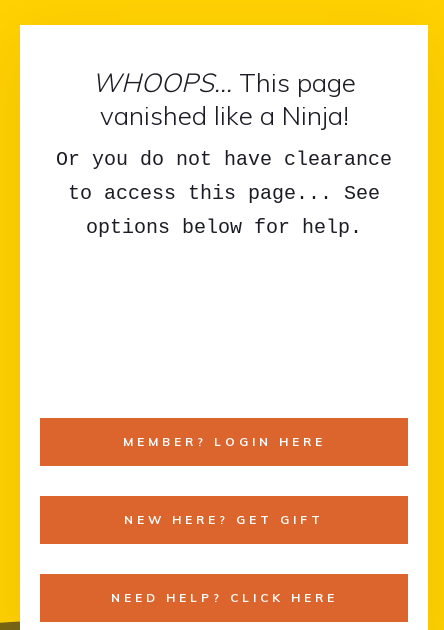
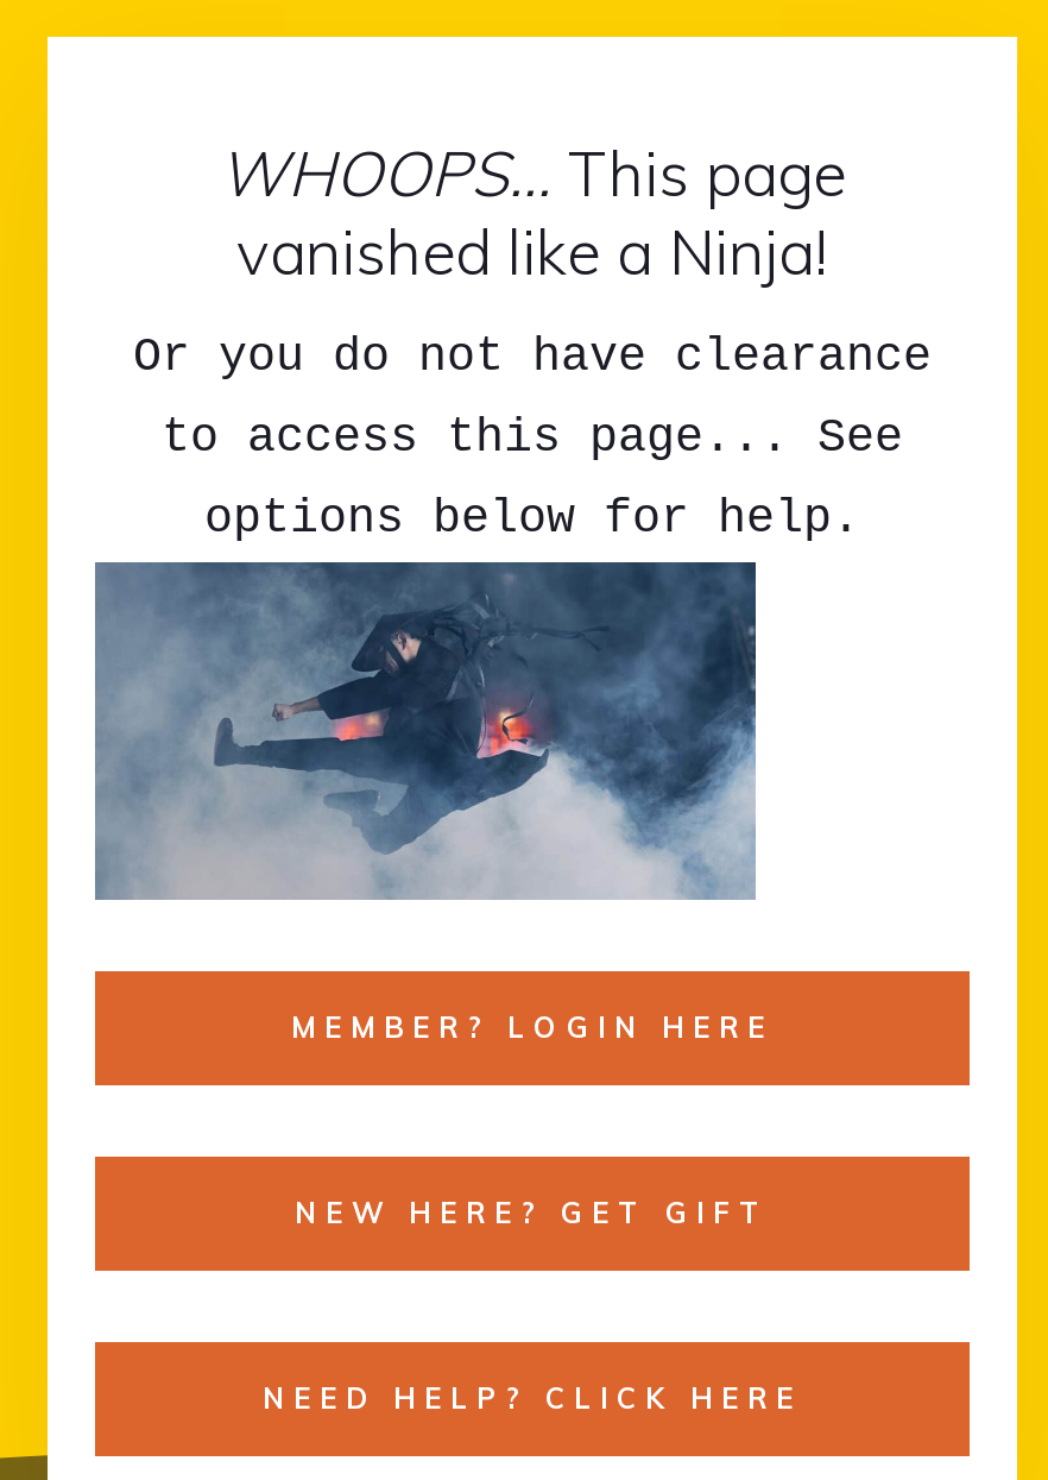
none -> [93,560,758,902] [image]

